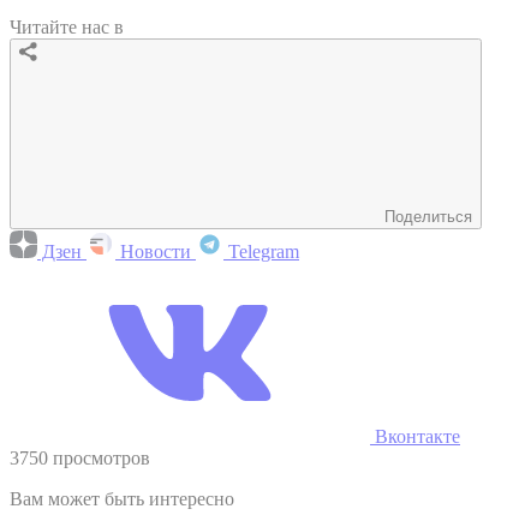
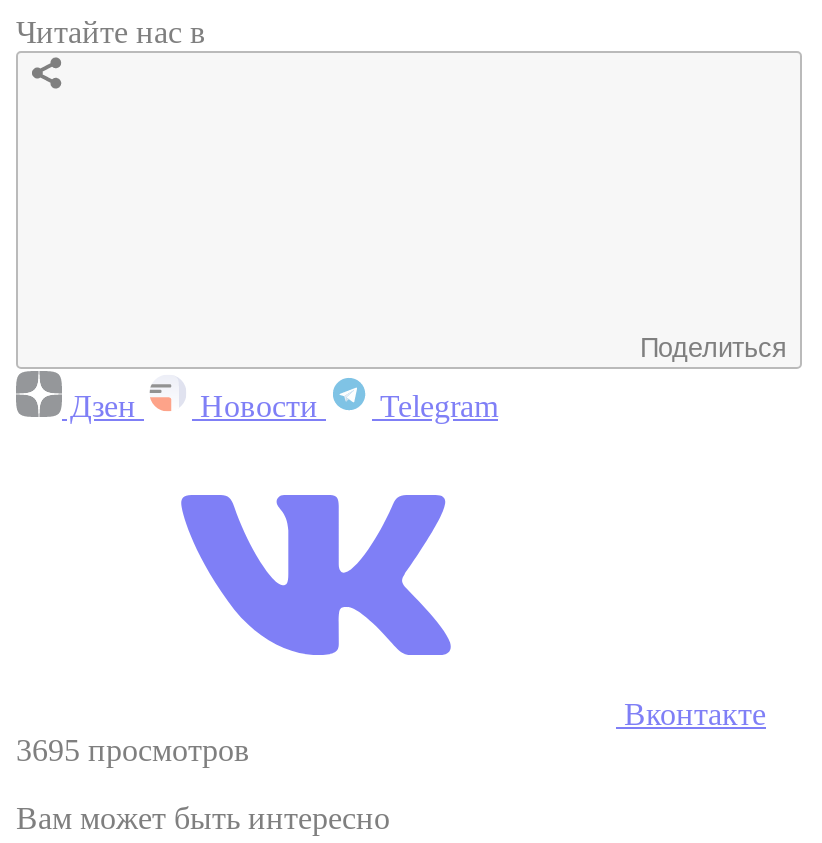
[10,447,150,468] 3750 просмотров -> [16,732,250,766] 3695 просмотров

